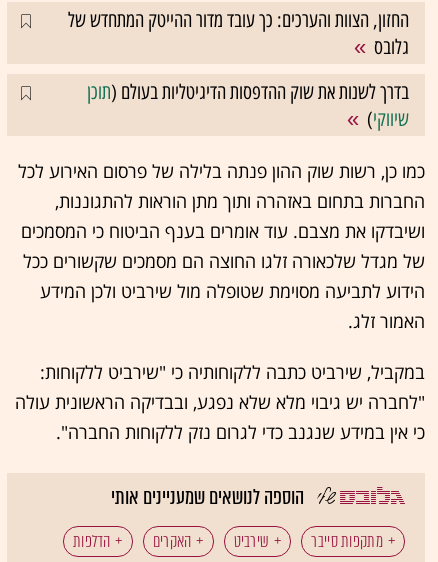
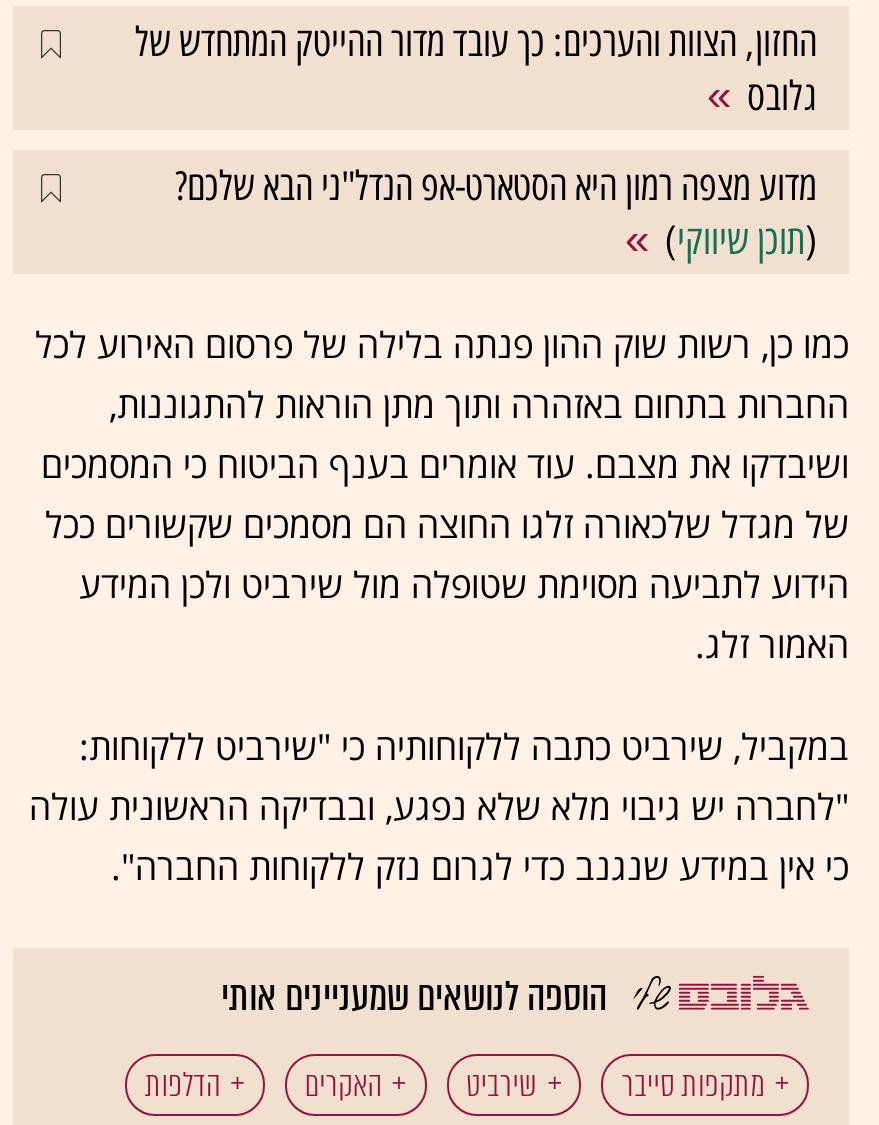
[87,80,409,131] בדרך לשנות את שוק ההדפסות הדיגיטליות בעולם (תוכן | שיווקי) -> [175,163,817,265] מדוע מצפה רמון היא הסטארט-אפ הנדל"ני הבא שלכם? | (תוכן שיווקי)

